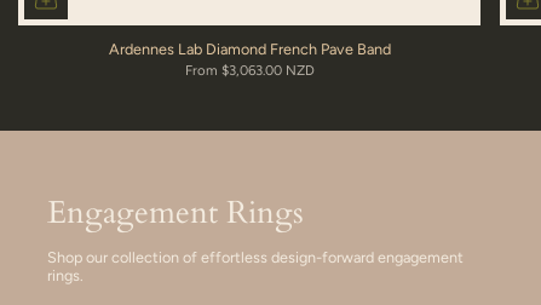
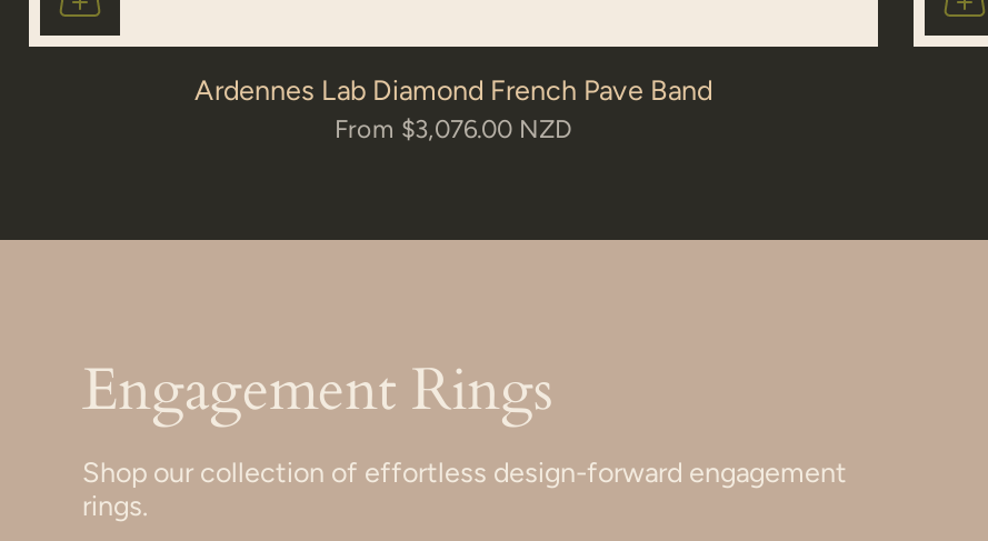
[185,62,314,79] From $3,063.00 NZD -> [335,113,572,144] From $3,076.00 NZD

